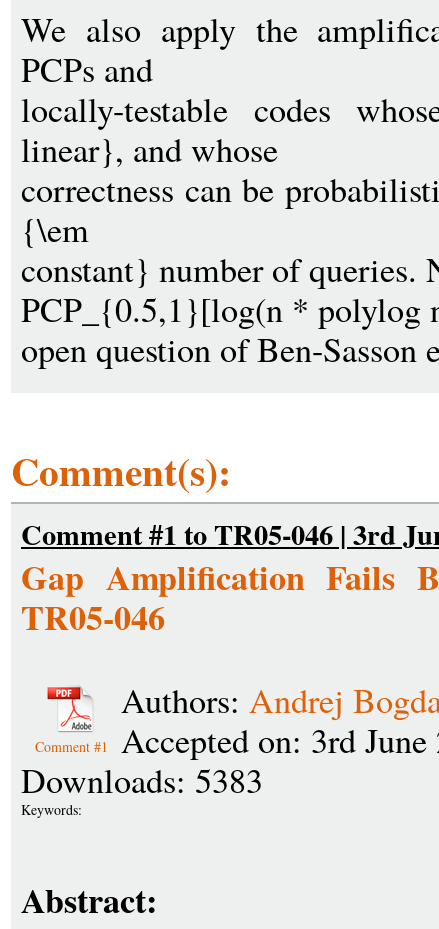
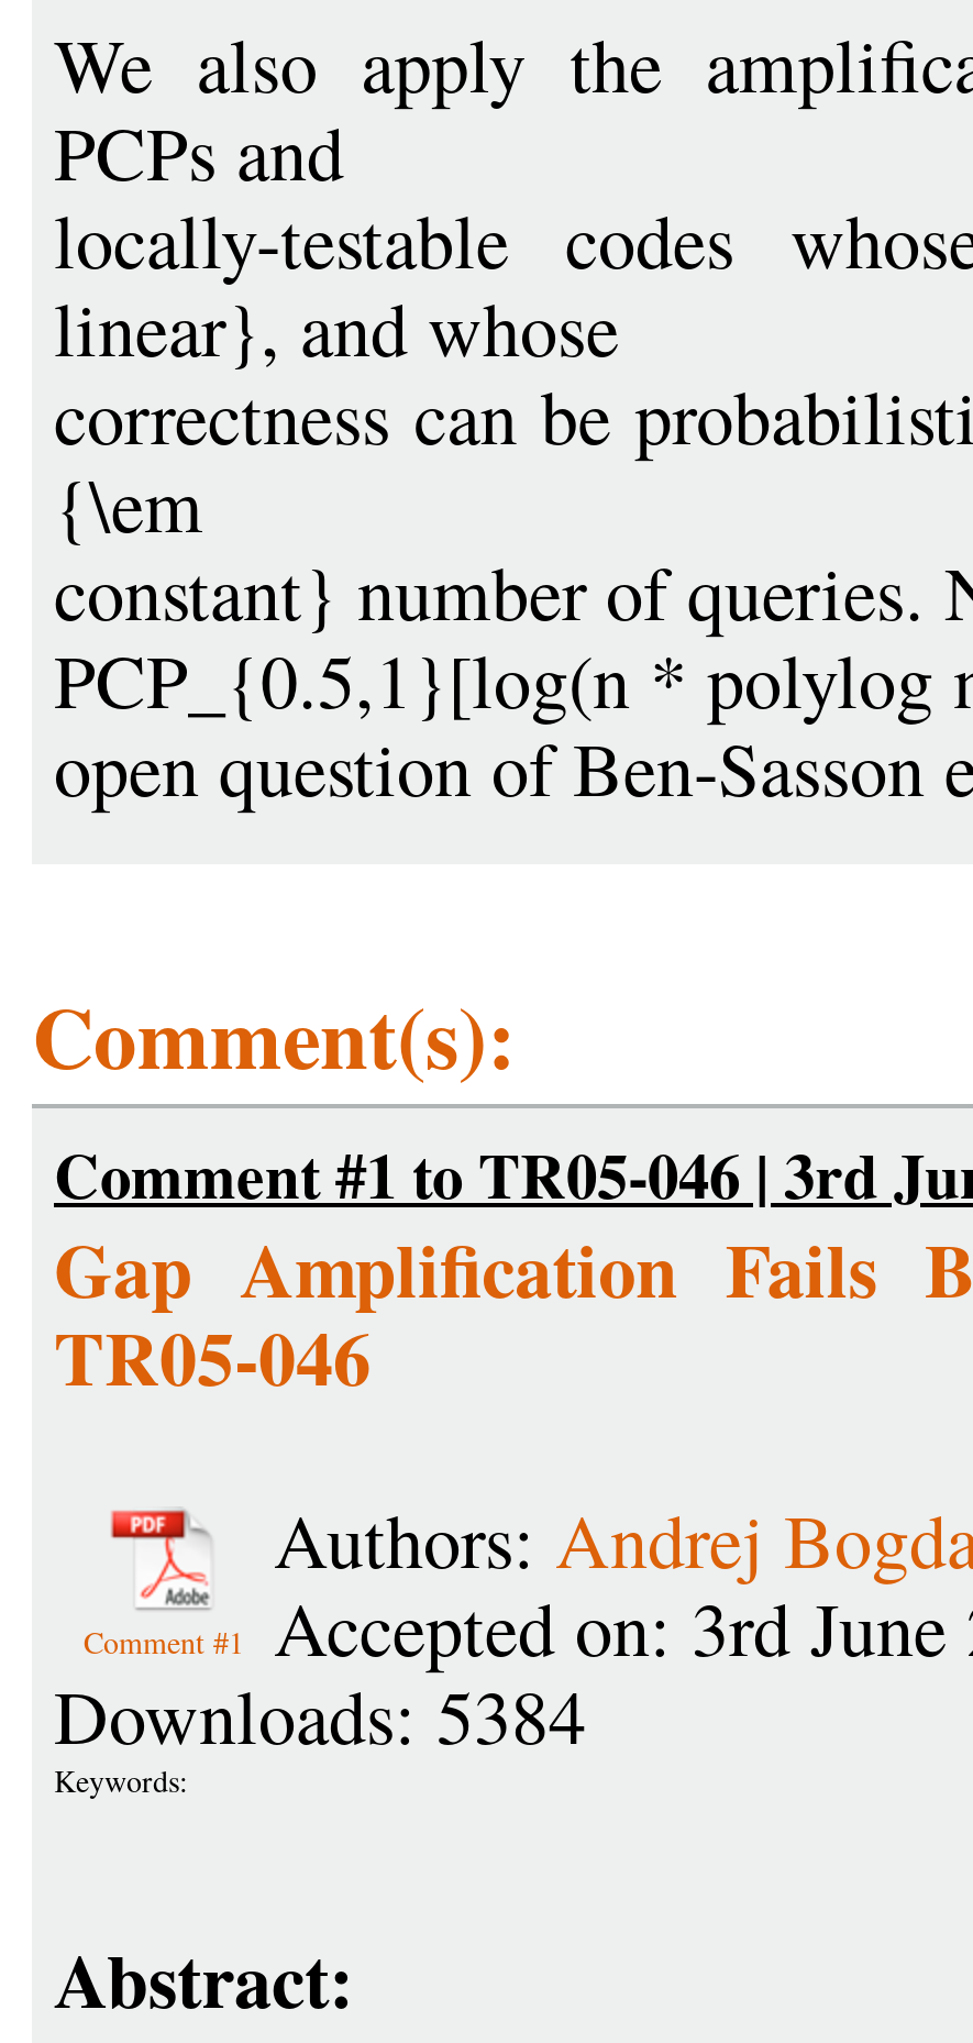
[21,757,263,803] Downloads: 5383 -> [54,1665,586,1766] Downloads: 5384

